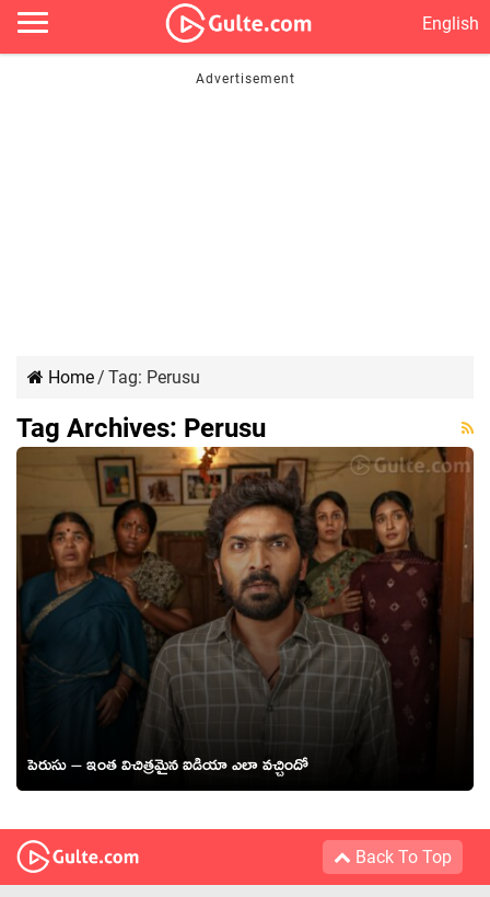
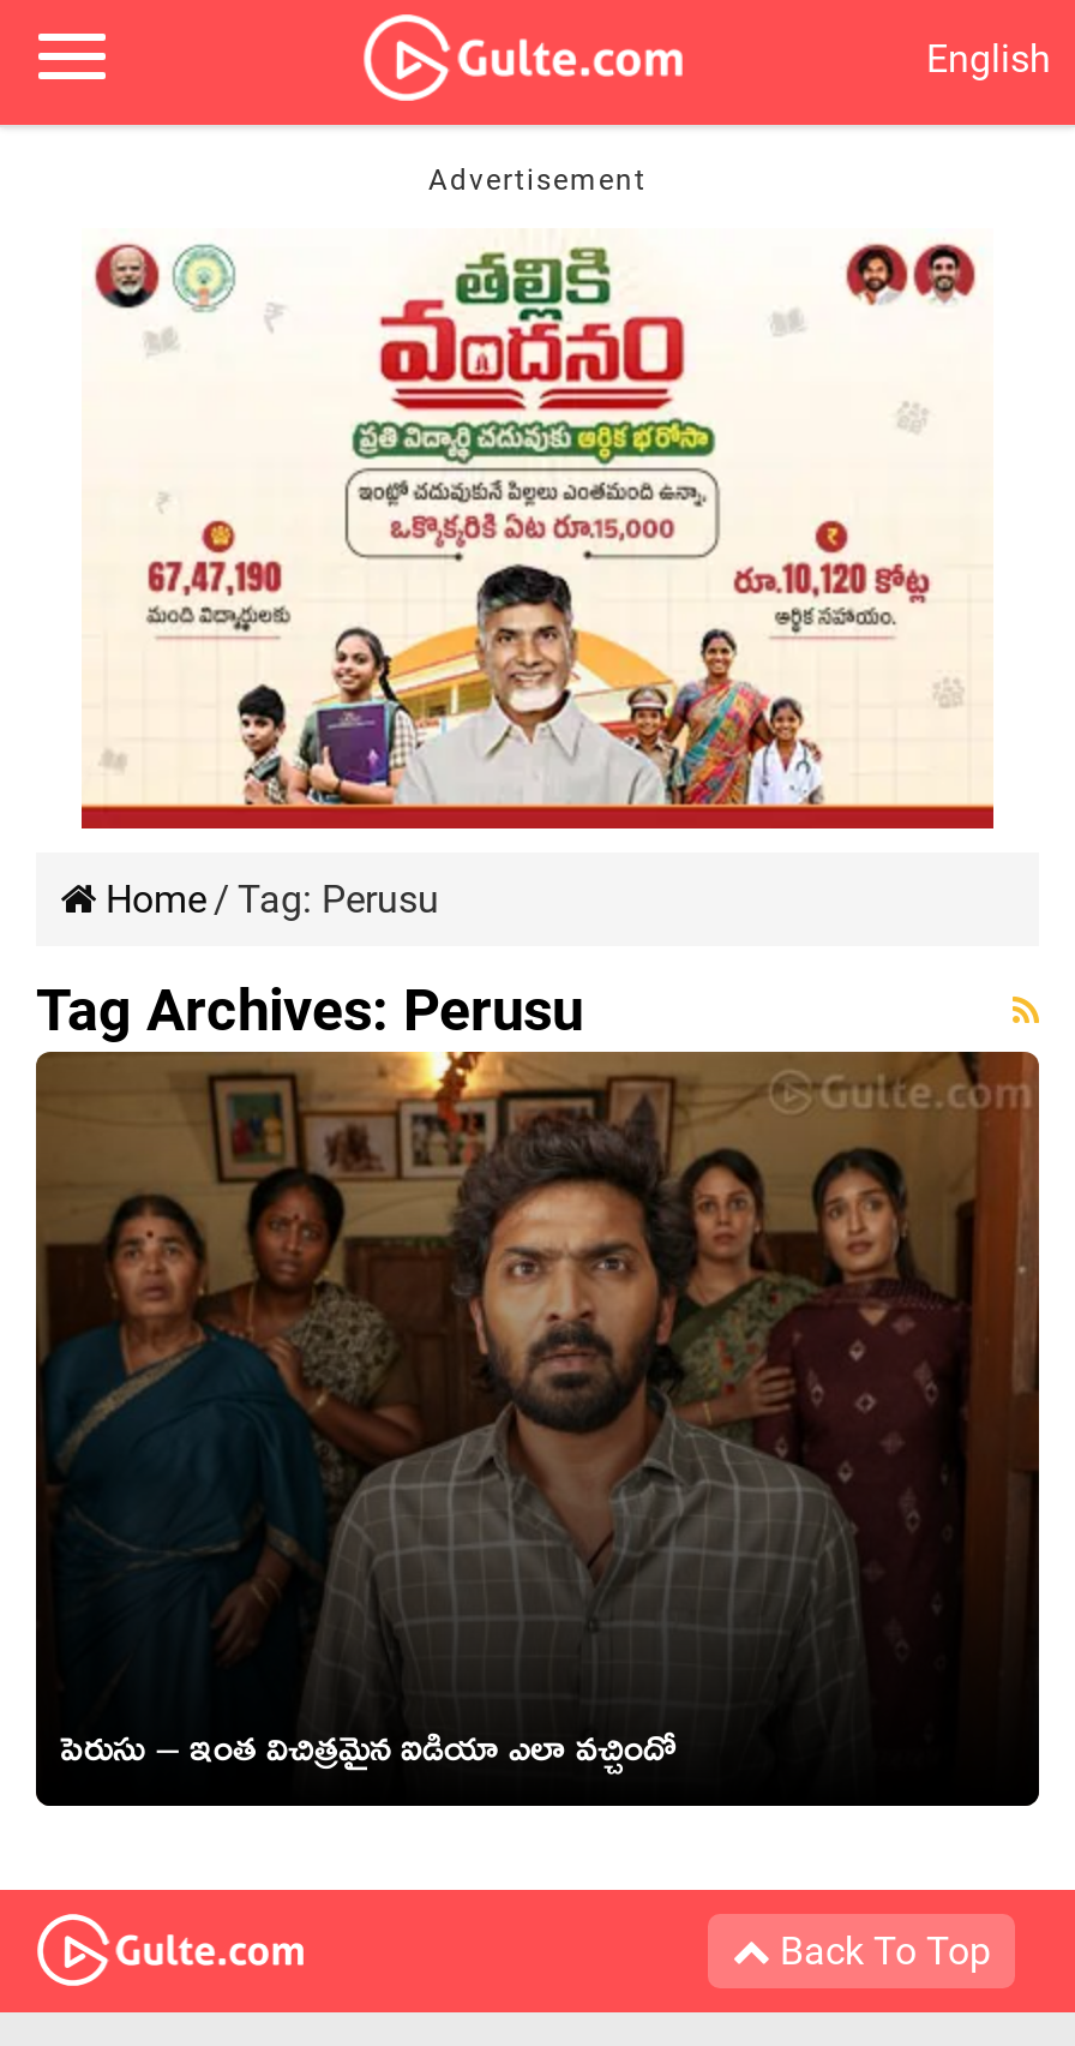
none -> [79,240,996,831] [image]

